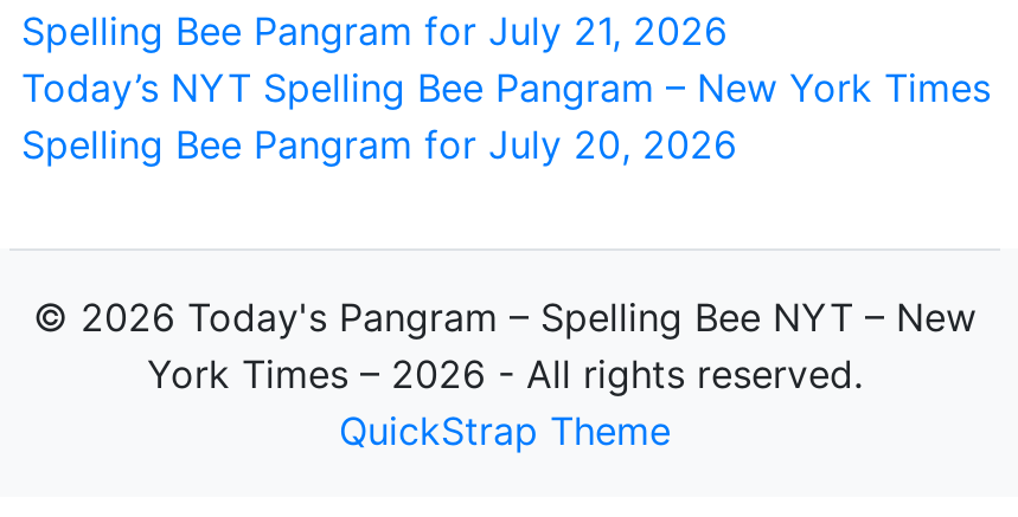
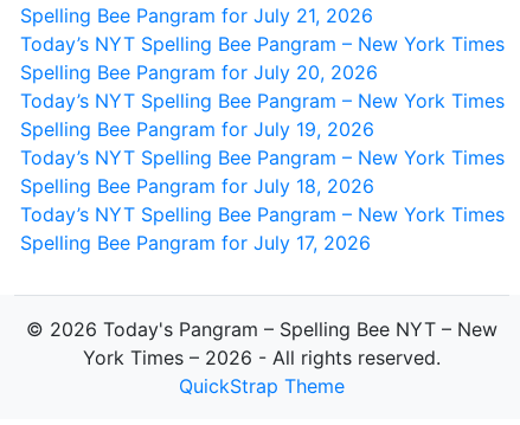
none -> [20,89,505,255] Today’s NYT Spelling Bee Pangram – New York Times | Spelling Bee Pangram for July 19, 2026 | Today’s NYT Spelling Bee Pangram – New York Times | Spelling Bee Pangram for July 18, 2026 | Today’s NYT Spelling Bee Pangram – New York Times | Spelling Bee Pangram for July 17, 2026

